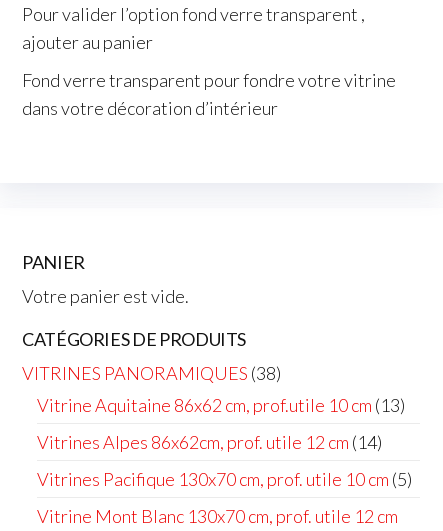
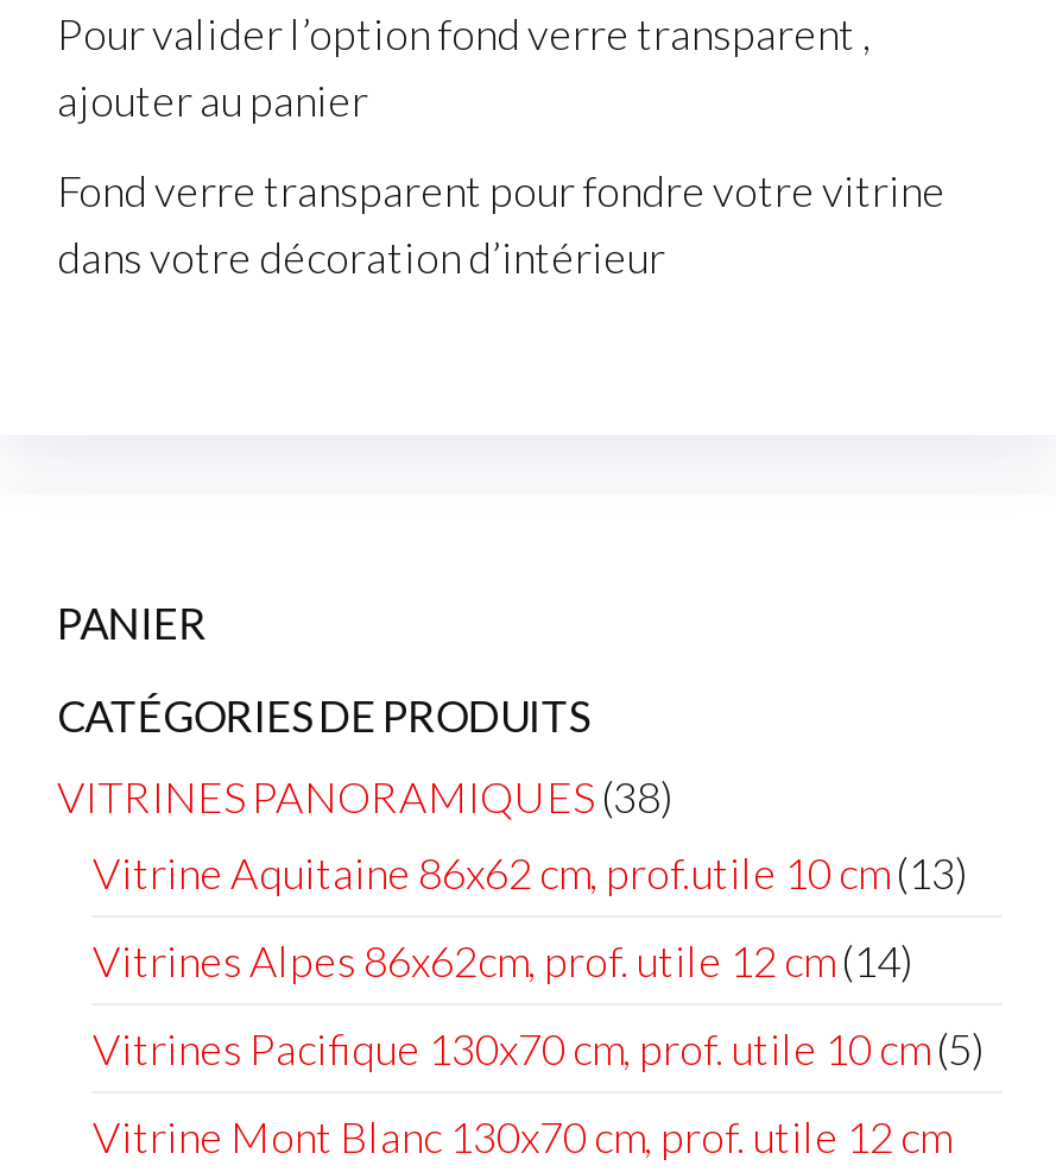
[22,285,189,307] Votre panier est vide. -> none

